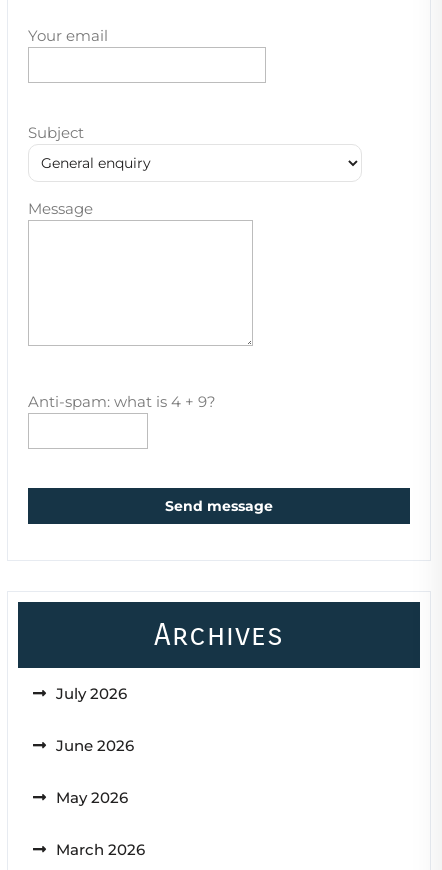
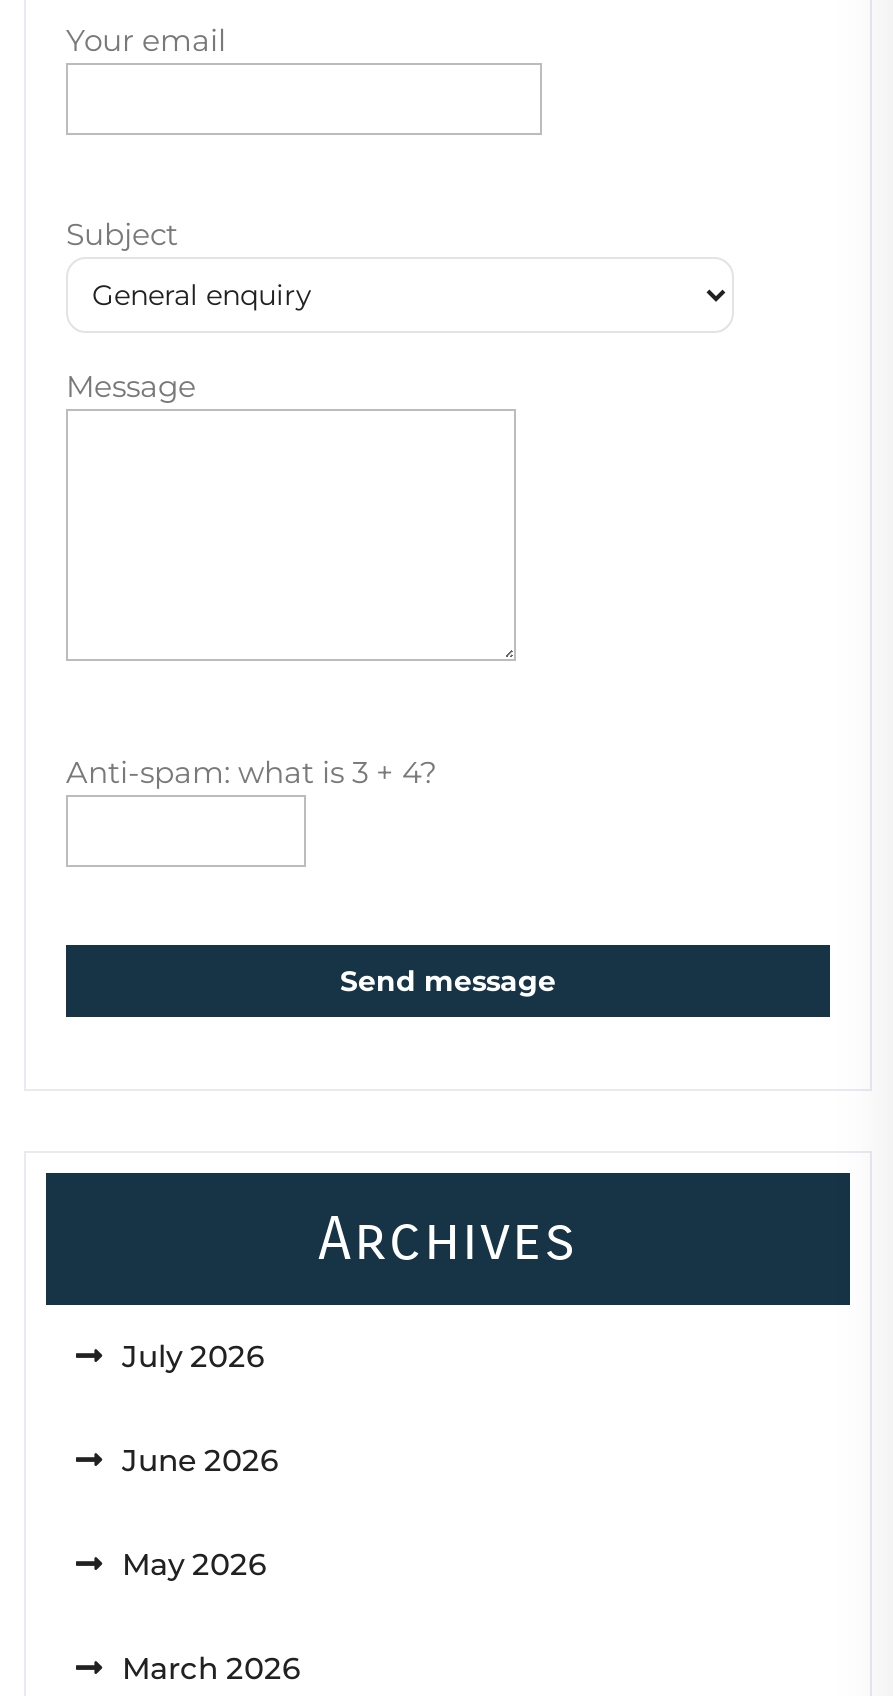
[28,392,216,411] Anti-spam: what is 4 + 9? -> [66,753,438,791] Anti-spam: what is 3 + 4?

